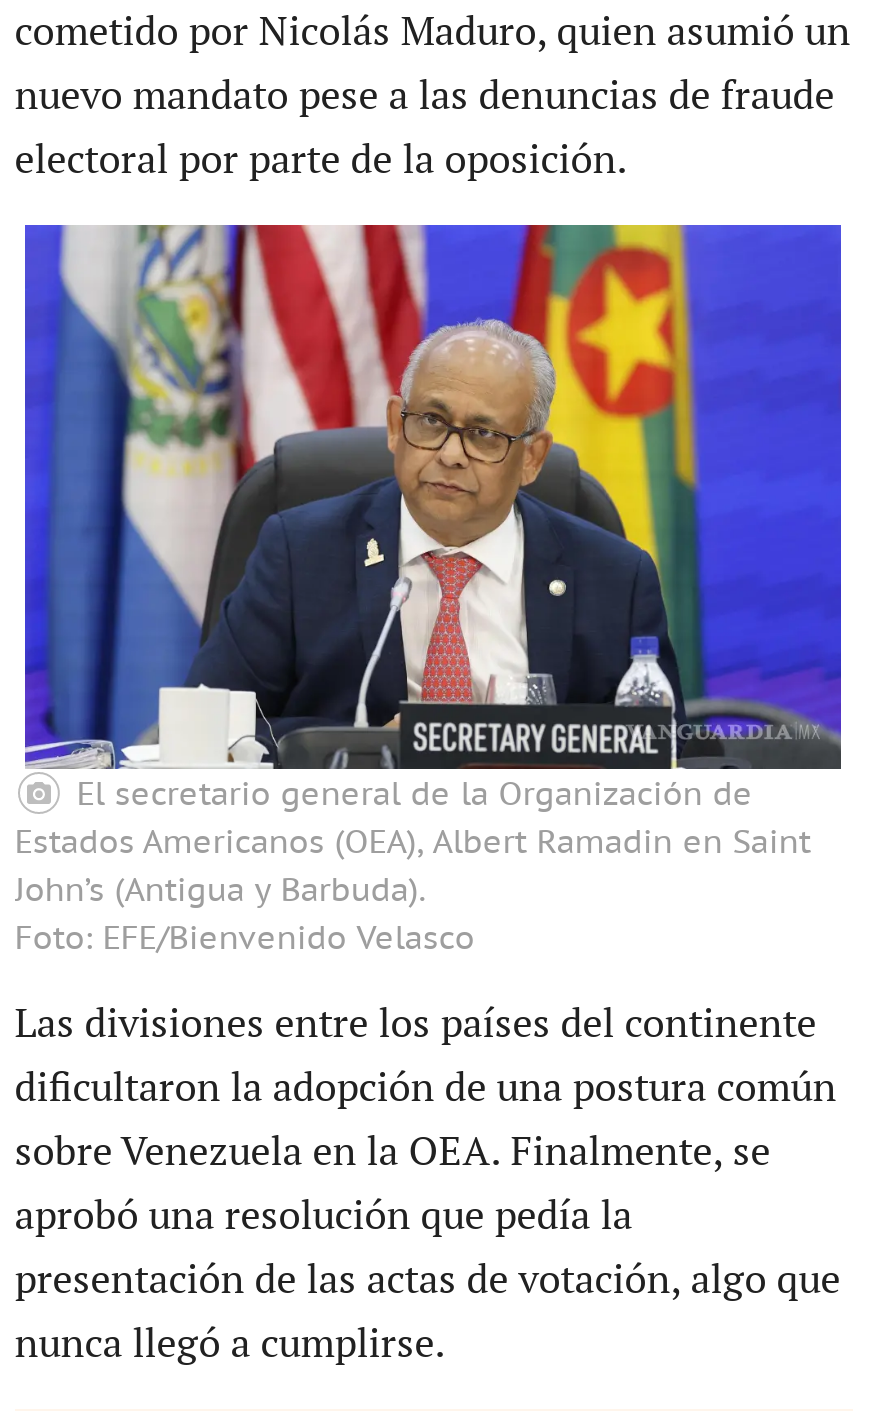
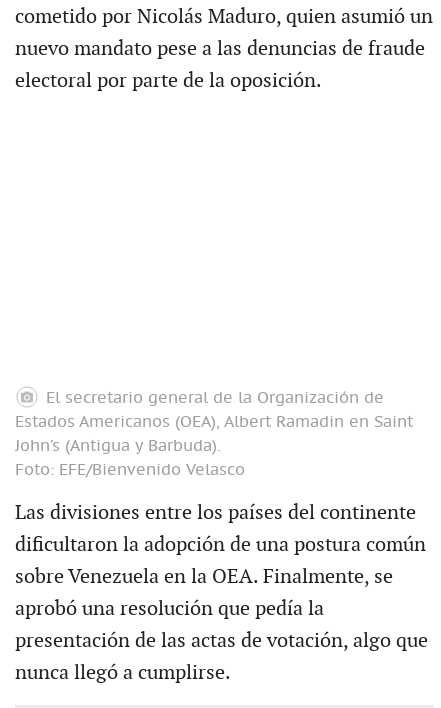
[23,223,843,771] [image] -> none

